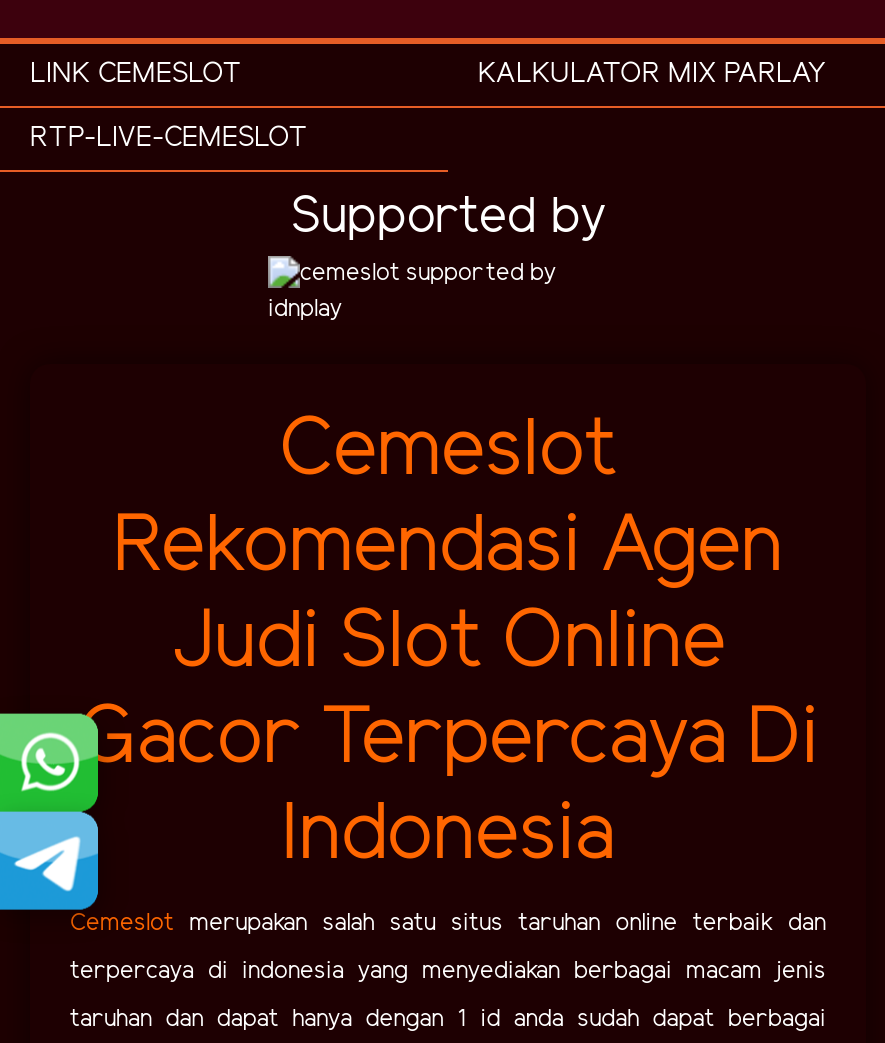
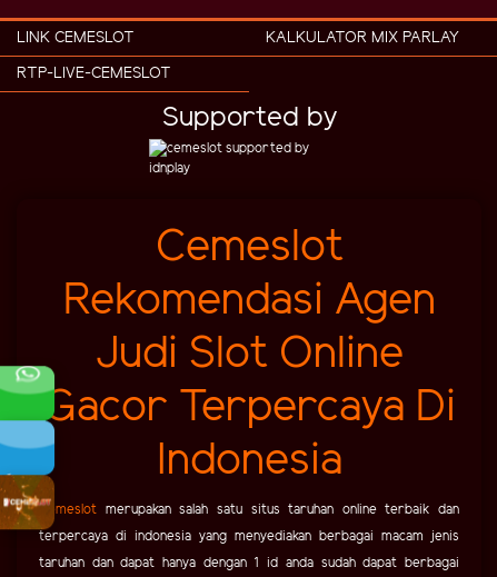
[6,664,100,958] [image] -> [3,365,56,530] [image]

